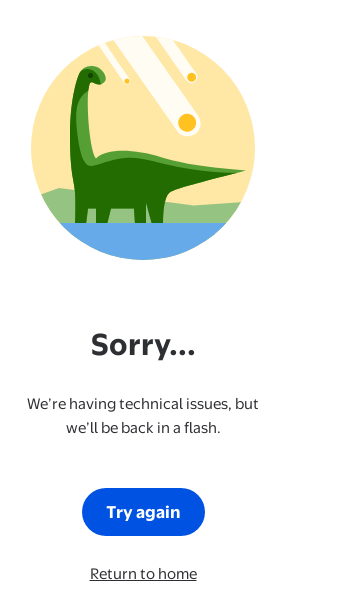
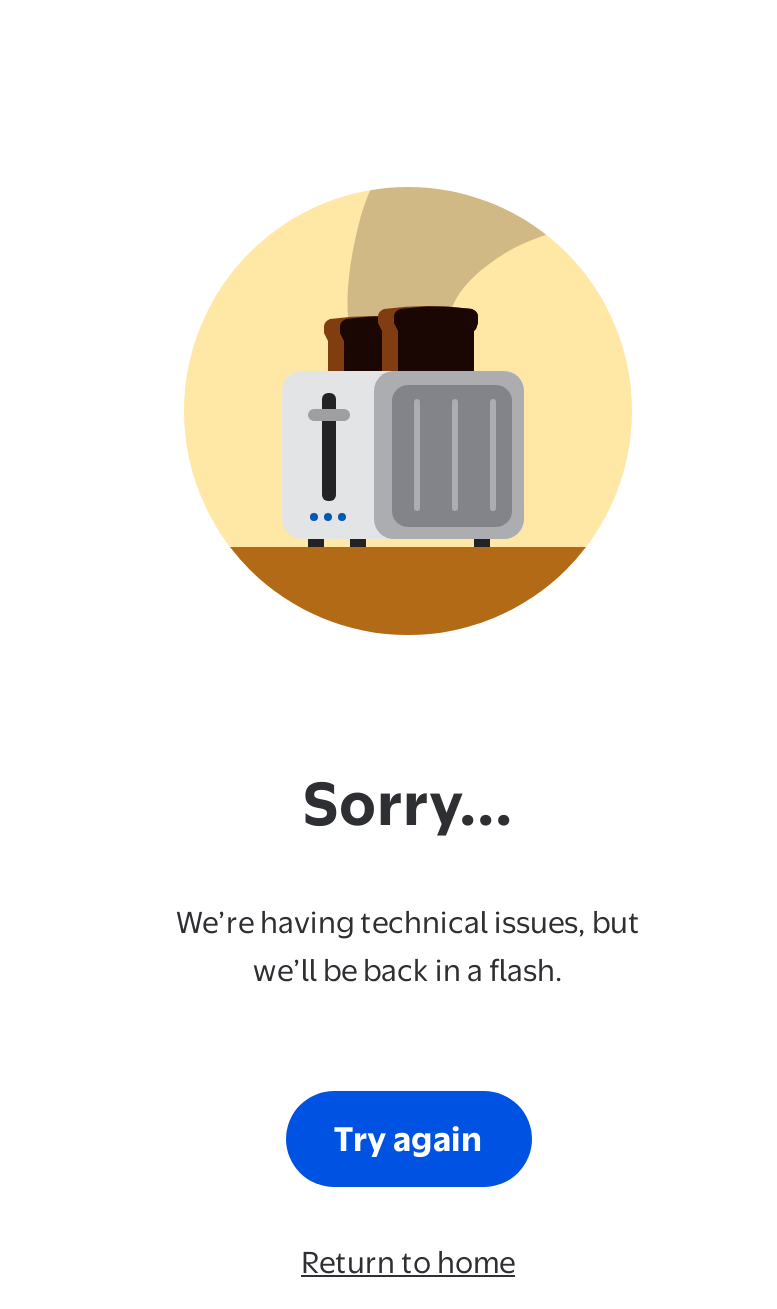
[41,37,245,261] [image] -> [206,187,606,637] [image]

